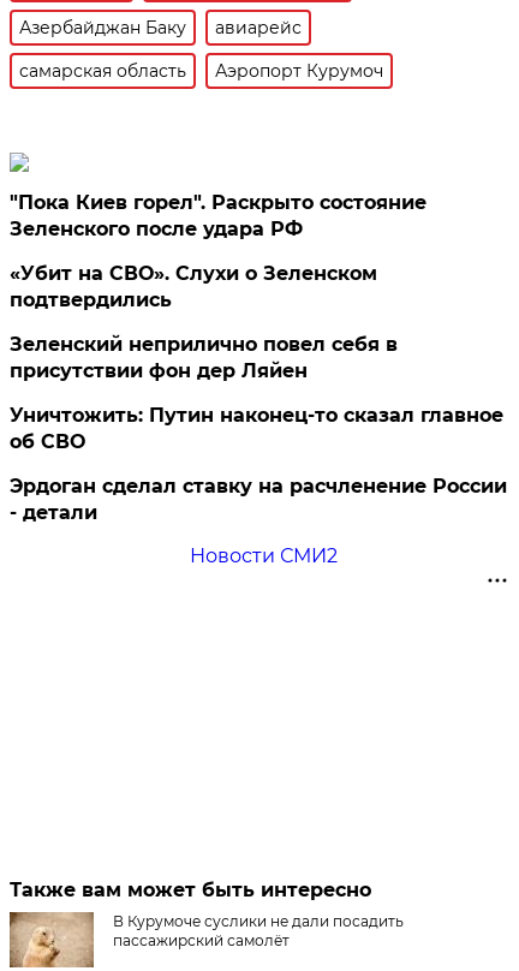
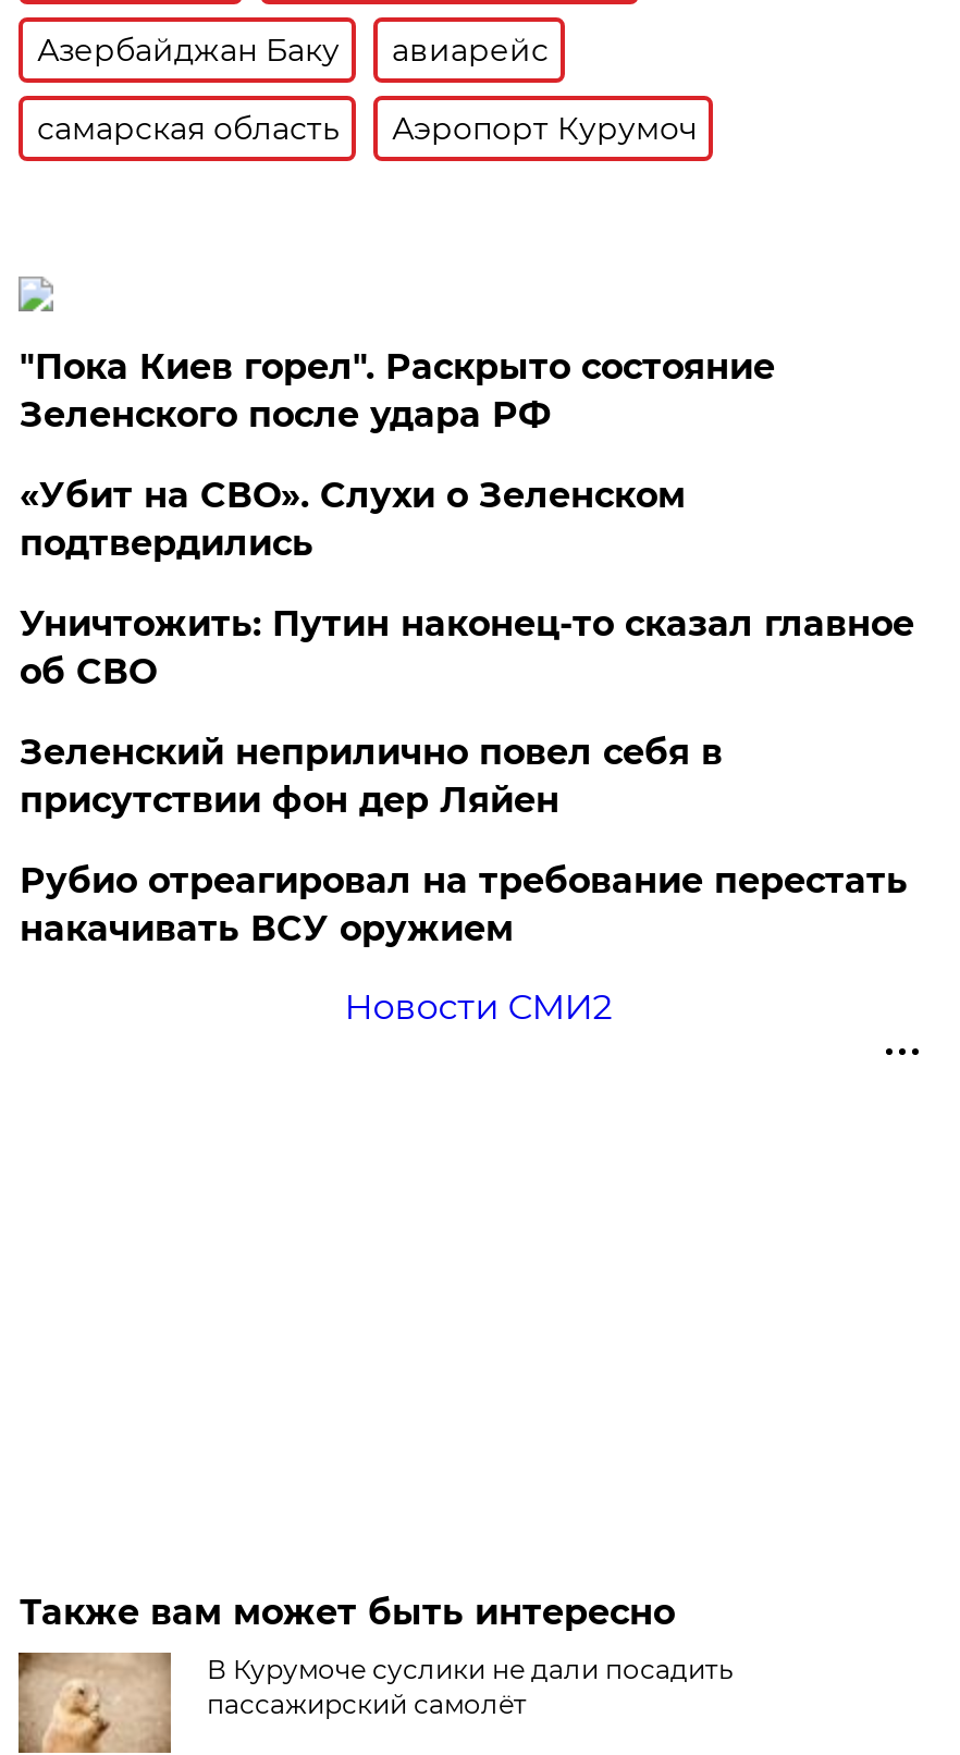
moved [10,333,398,382] -> [19,732,723,821]: Зеленский неприлично повел cебя в | присутствии фон дер Ляйен
moved [10,404,504,453] -> [19,603,914,692]: Уничтожить: Путин наконец-то сказал главное | об СВО
[10,475,507,524] Эрдоган сделал ставку на расчленение России | - детали -> [19,860,908,949] Рубио отреагировал на требование перестать | накачивать ВСУ оружием

